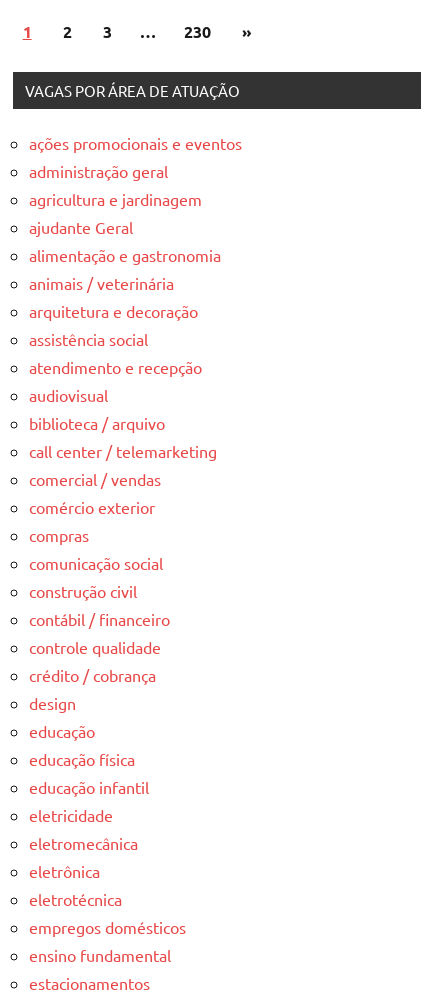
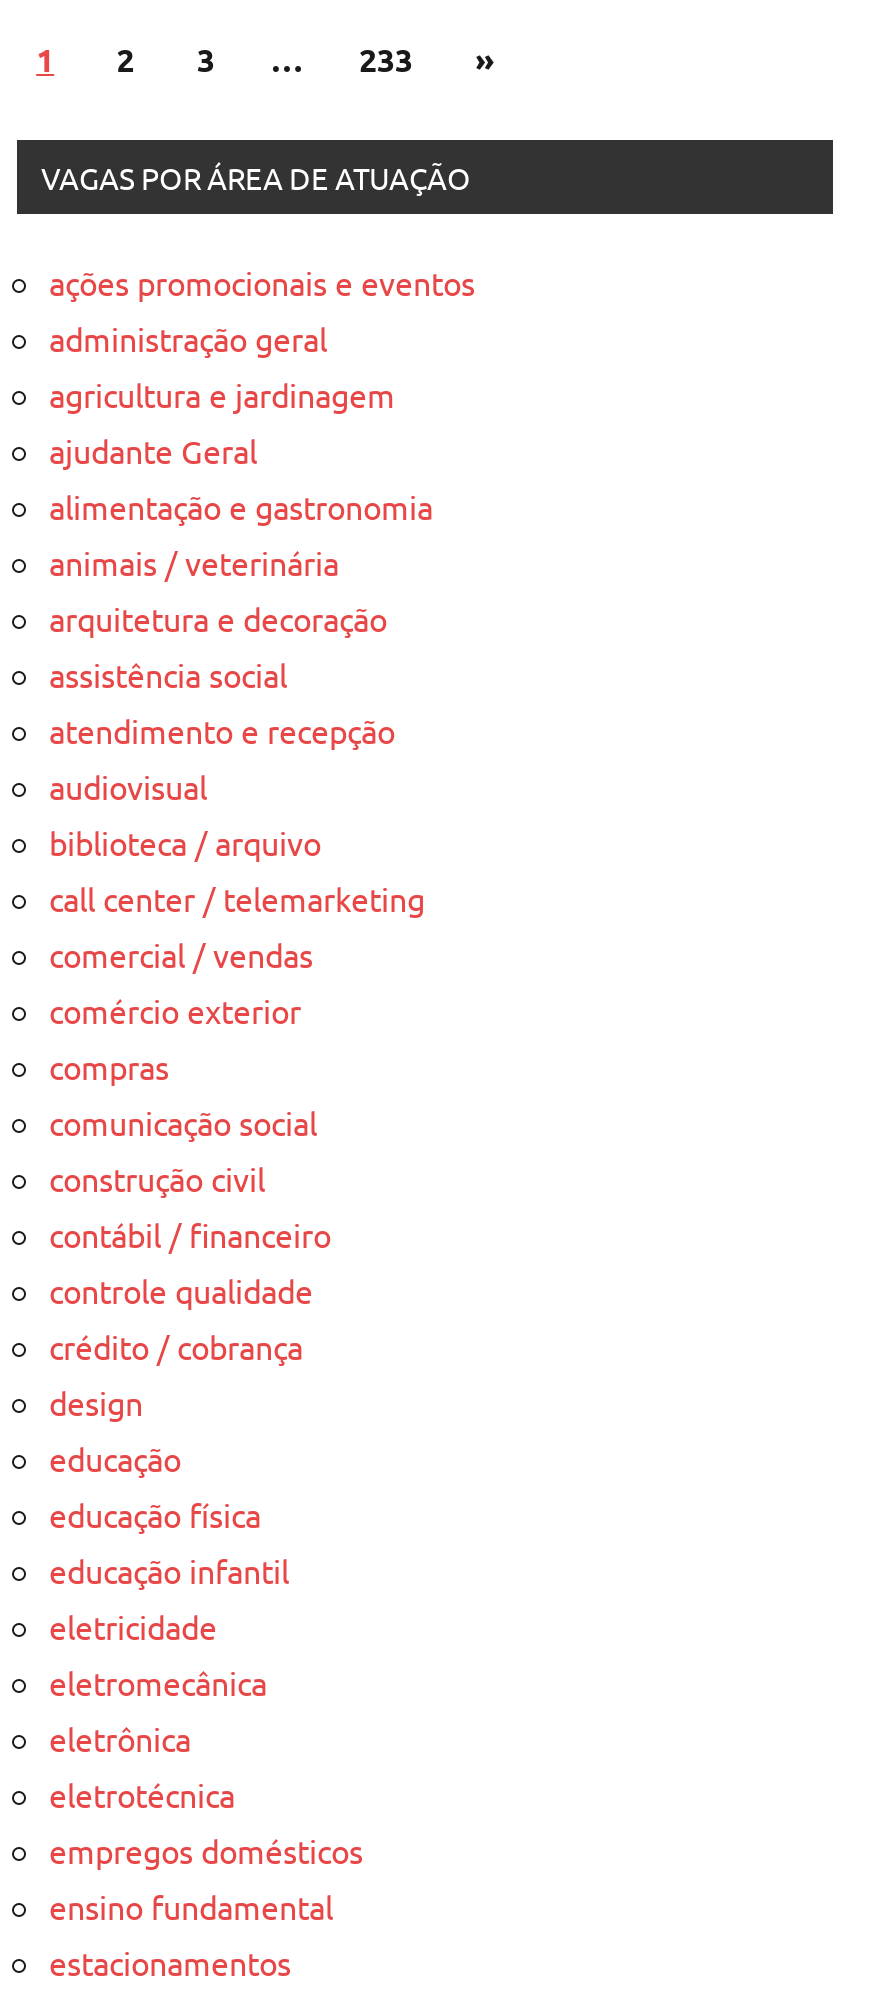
[184,21,211,42] 230 -> [359,37,413,79] 233

